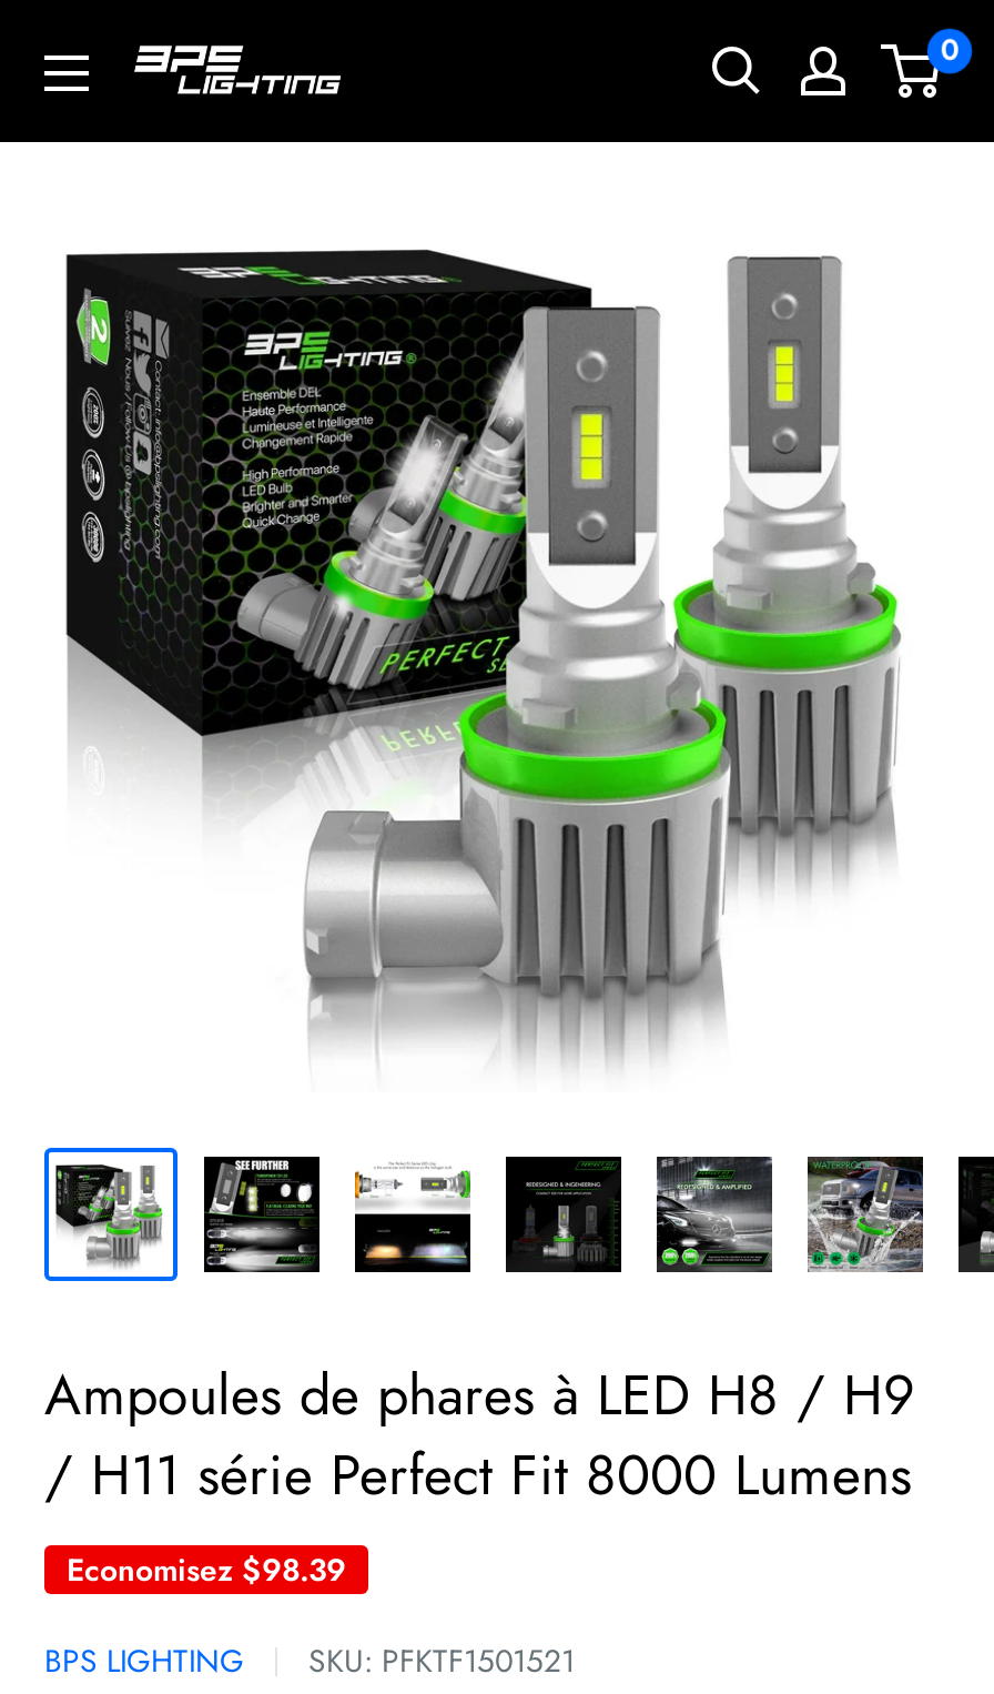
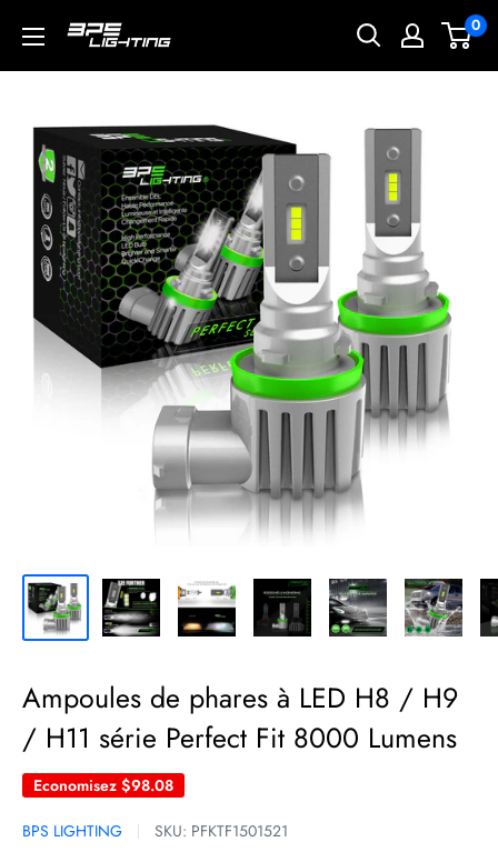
[67,1547,346,1592] Economisez $98.39 -> [33,774,173,796] Economisez $98.08

